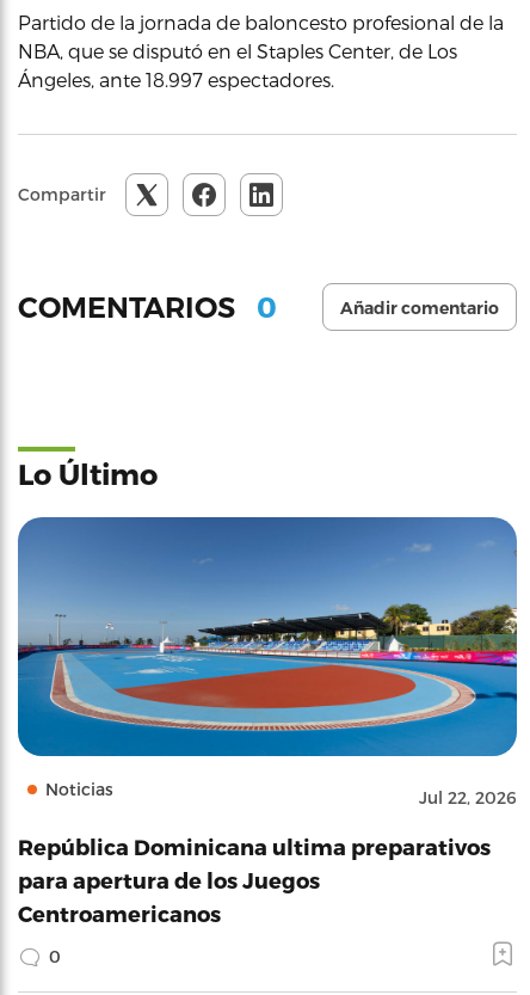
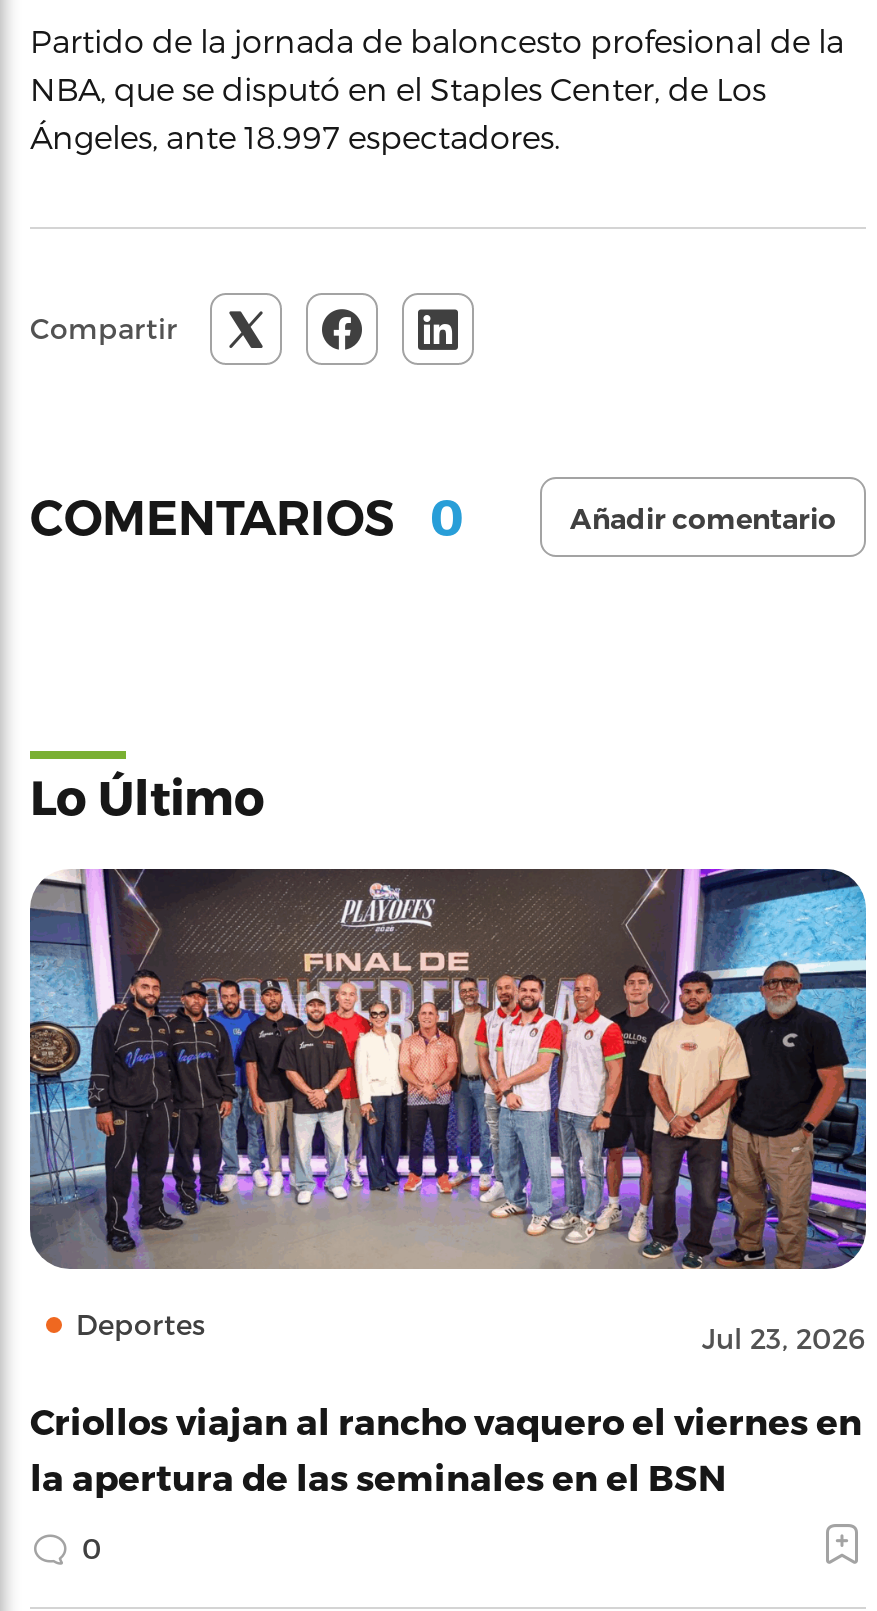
[17,516,518,807] [image] | Noticias | Jul 22, 2026 -> [28,867,868,1355] [image] | Deportes | Jul 23, 2026
[18,834,491,926] República Dominicana ultima preparativos | para apertura de los Juegos | Centroamericanos -> [30,1399,862,1497] Criollos viajan al rancho vaquero el viernes en | la apertura de las seminales en el BSN

